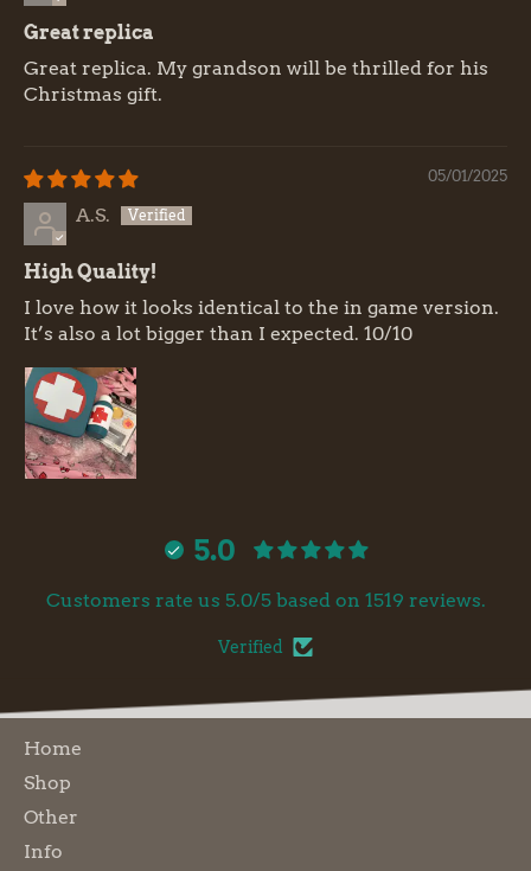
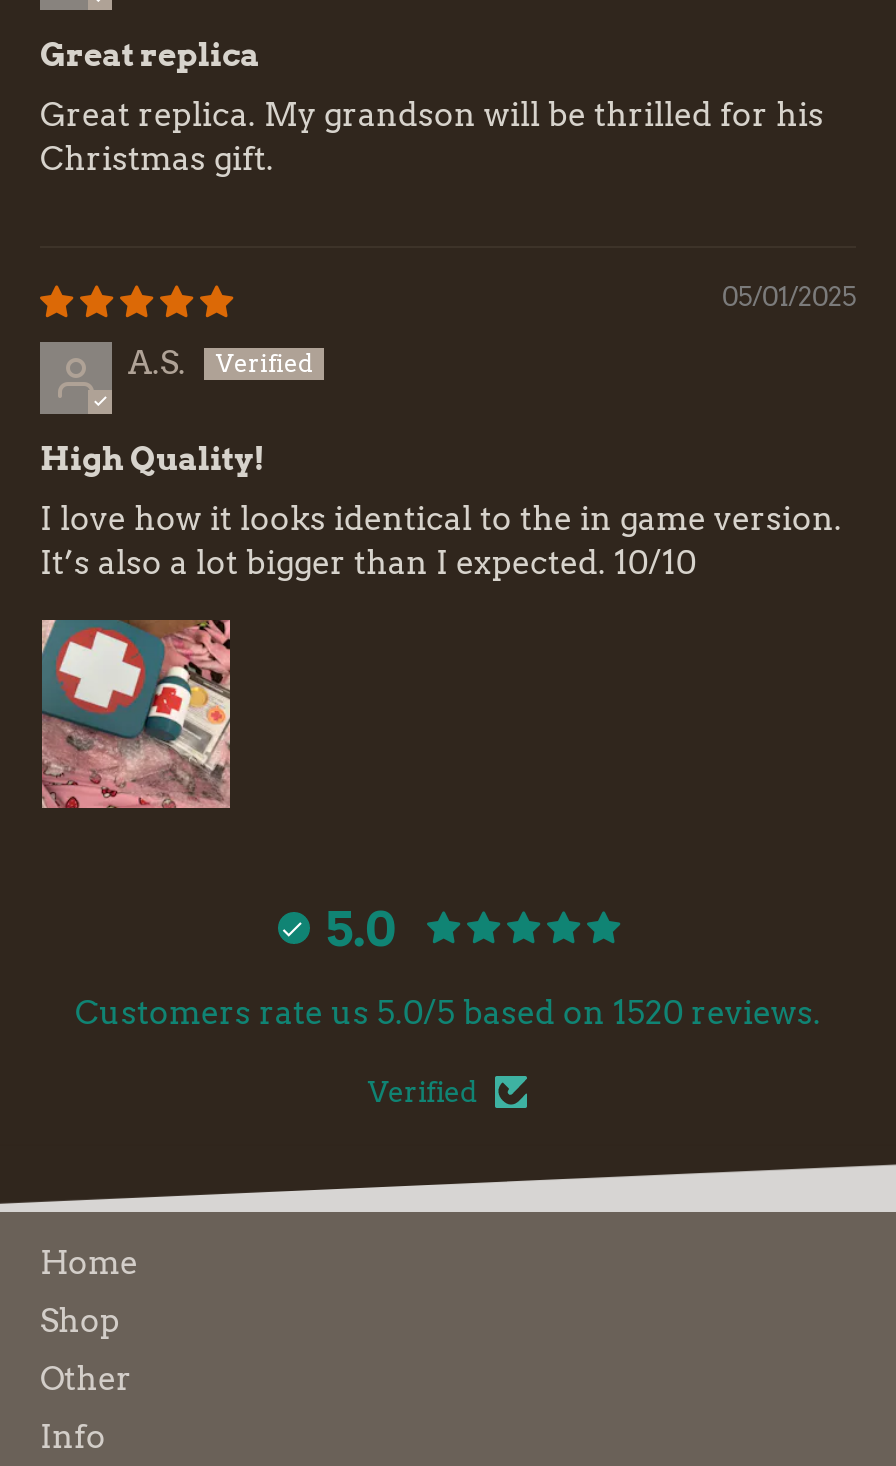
[46,589,485,612] Customers rate us 5.0/5 based on 1519 reviews. -> [75,994,821,1032] Customers rate us 5.0/5 based on 1520 reviews.

